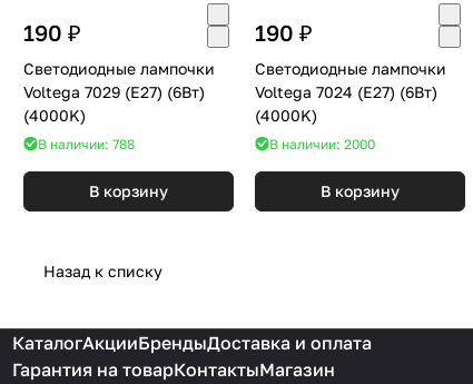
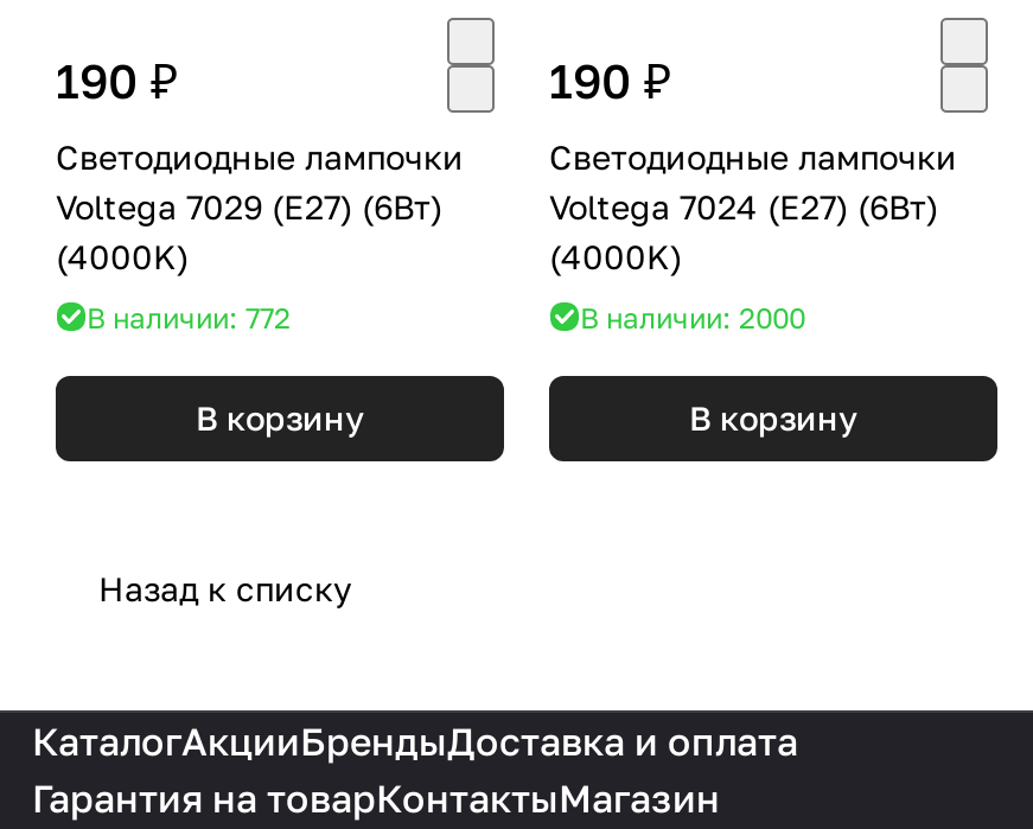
[38,136,135,152] В наличии: 788 -> [87,300,291,335] В наличии: 772

